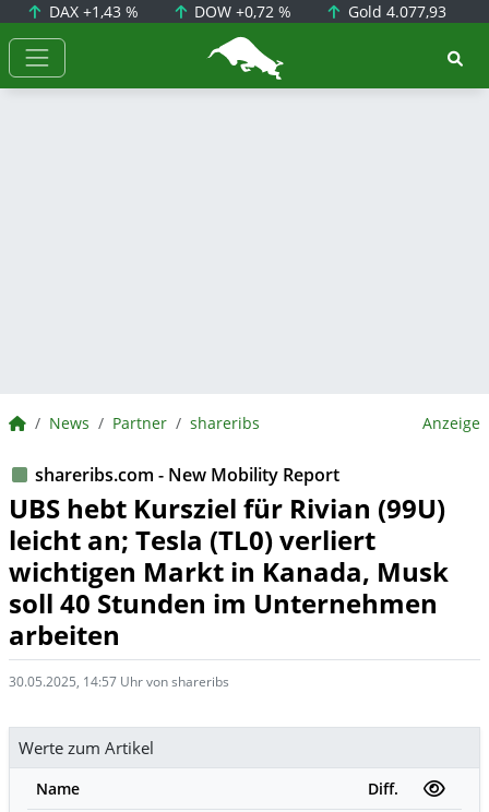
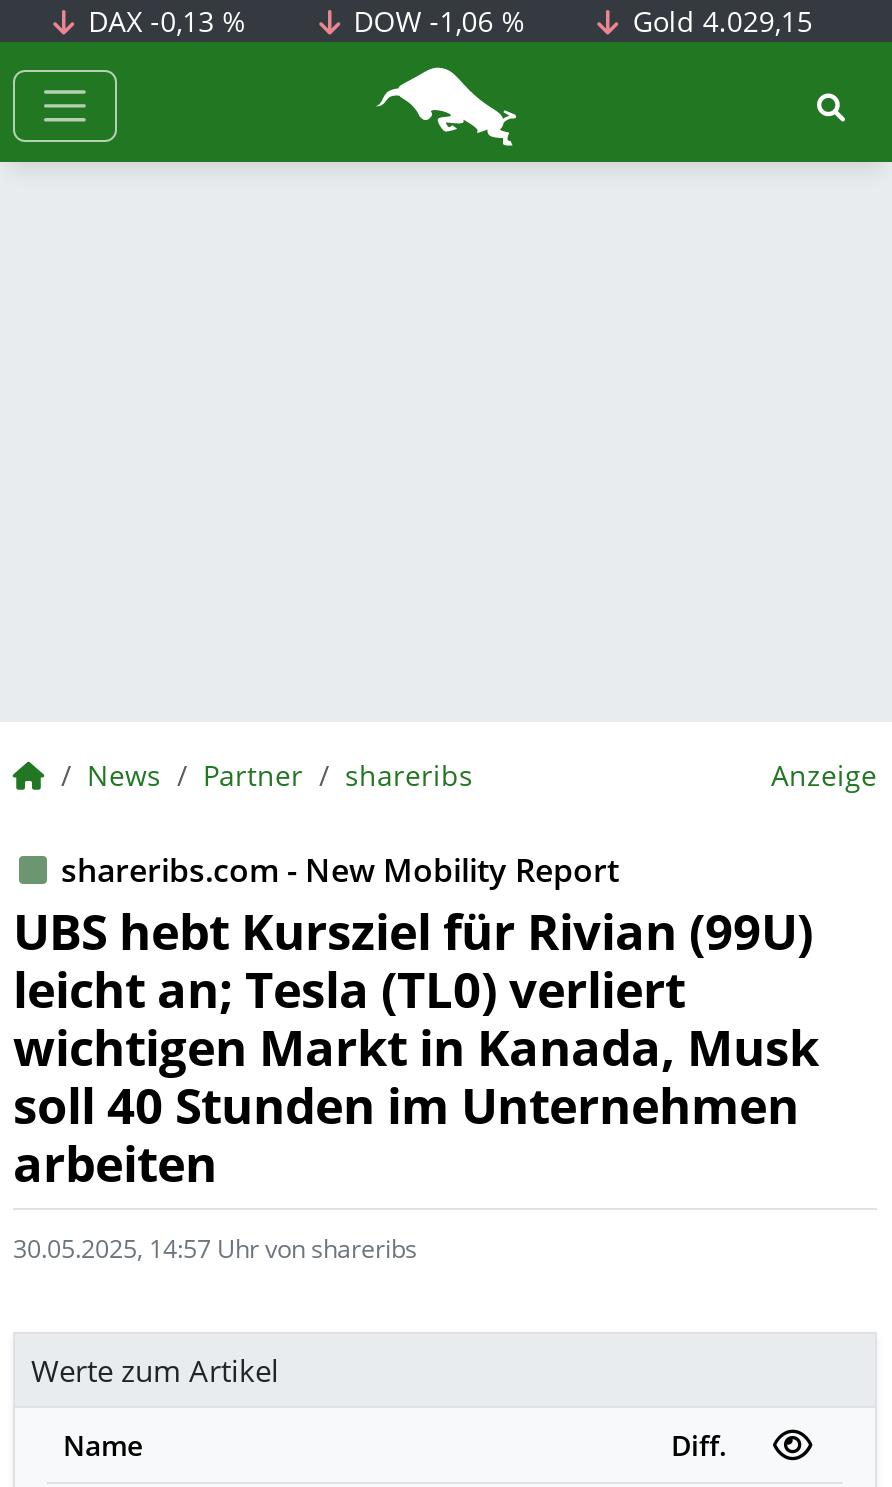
[44,1,138,22] DAX +1,43 % -> [80,2,246,40] DAX -0,13 %
[190,1,292,22] DOW +0,72 % -> [345,2,525,40] DOW -1,06 %
[344,1,446,22] Gold 4.077,93 -> [625,2,813,40] Gold 4.029,15

